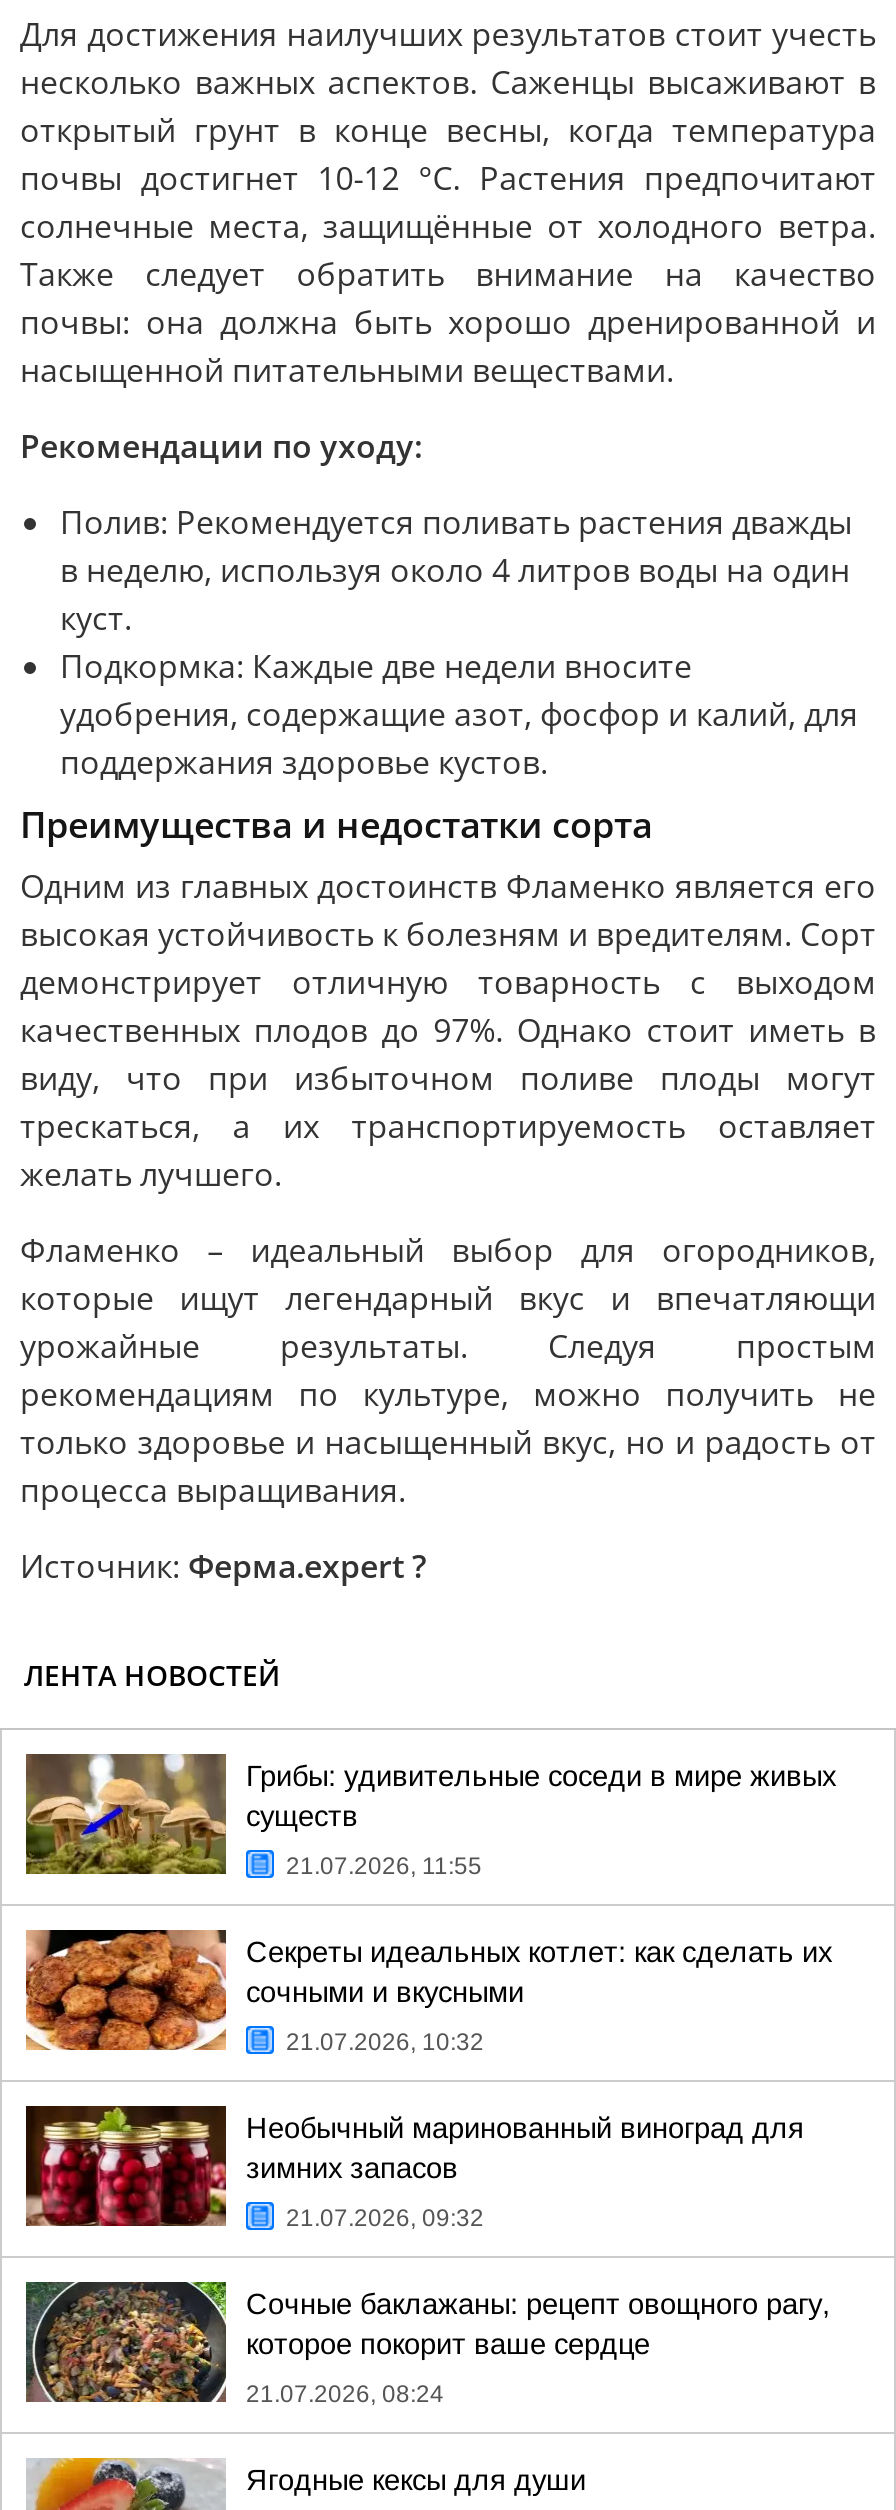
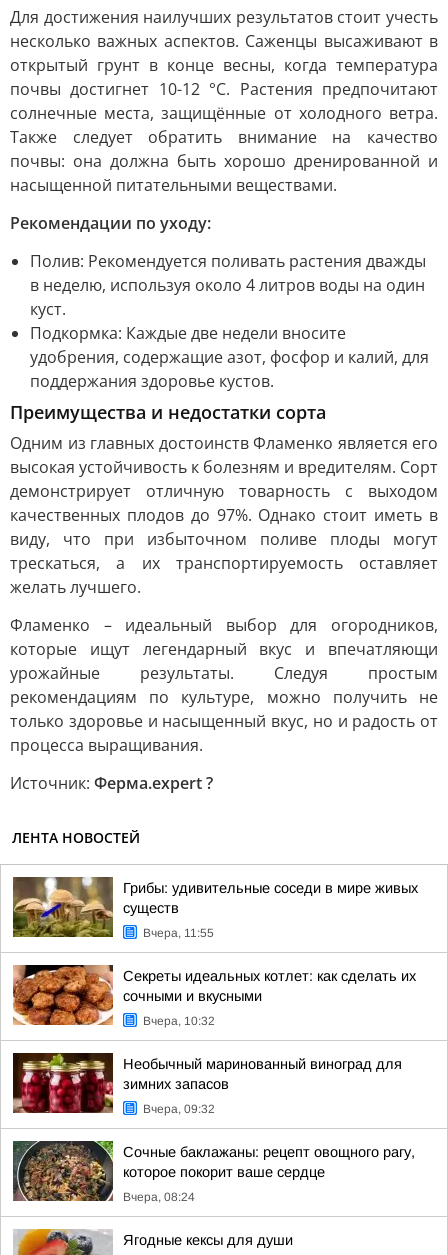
[286,1852,482,1880] 21.07.2026, 11:55 -> [143,926,214,940] Вчера, 11:55
[286,2028,484,2056] 21.07.2026, 10:32 -> [143,1014,215,1028] Вчера, 10:32
[286,2204,484,2232] 21.07.2026, 09:32 -> [143,1102,215,1116] Вчера, 09:32
[246,2380,444,2408] 21.07.2026, 08:24 -> [123,1190,195,1204] Вчера, 08:24

